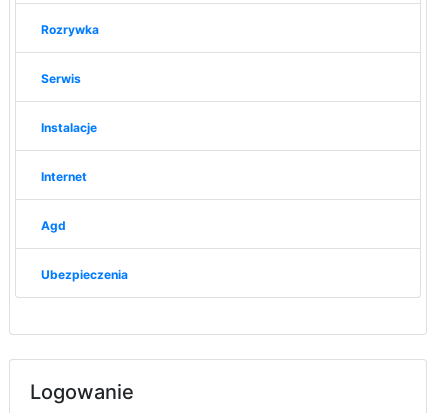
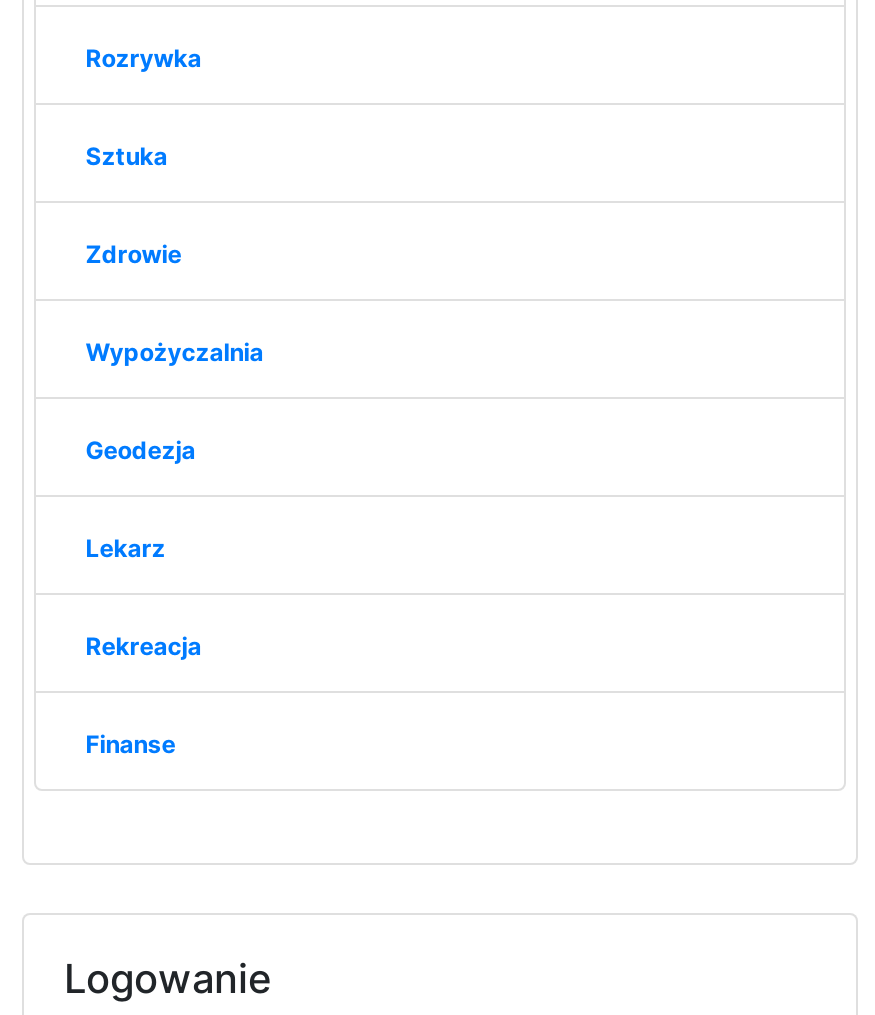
[41,71,128,282] Serwis | Instalacje | Internet | Agd | Ubezpieczenia -> [86,141,264,759] Sztuka | Zdrowie | Wypożyczalnia | Geodezja | Lekarz | Rekreacja | Finanse

